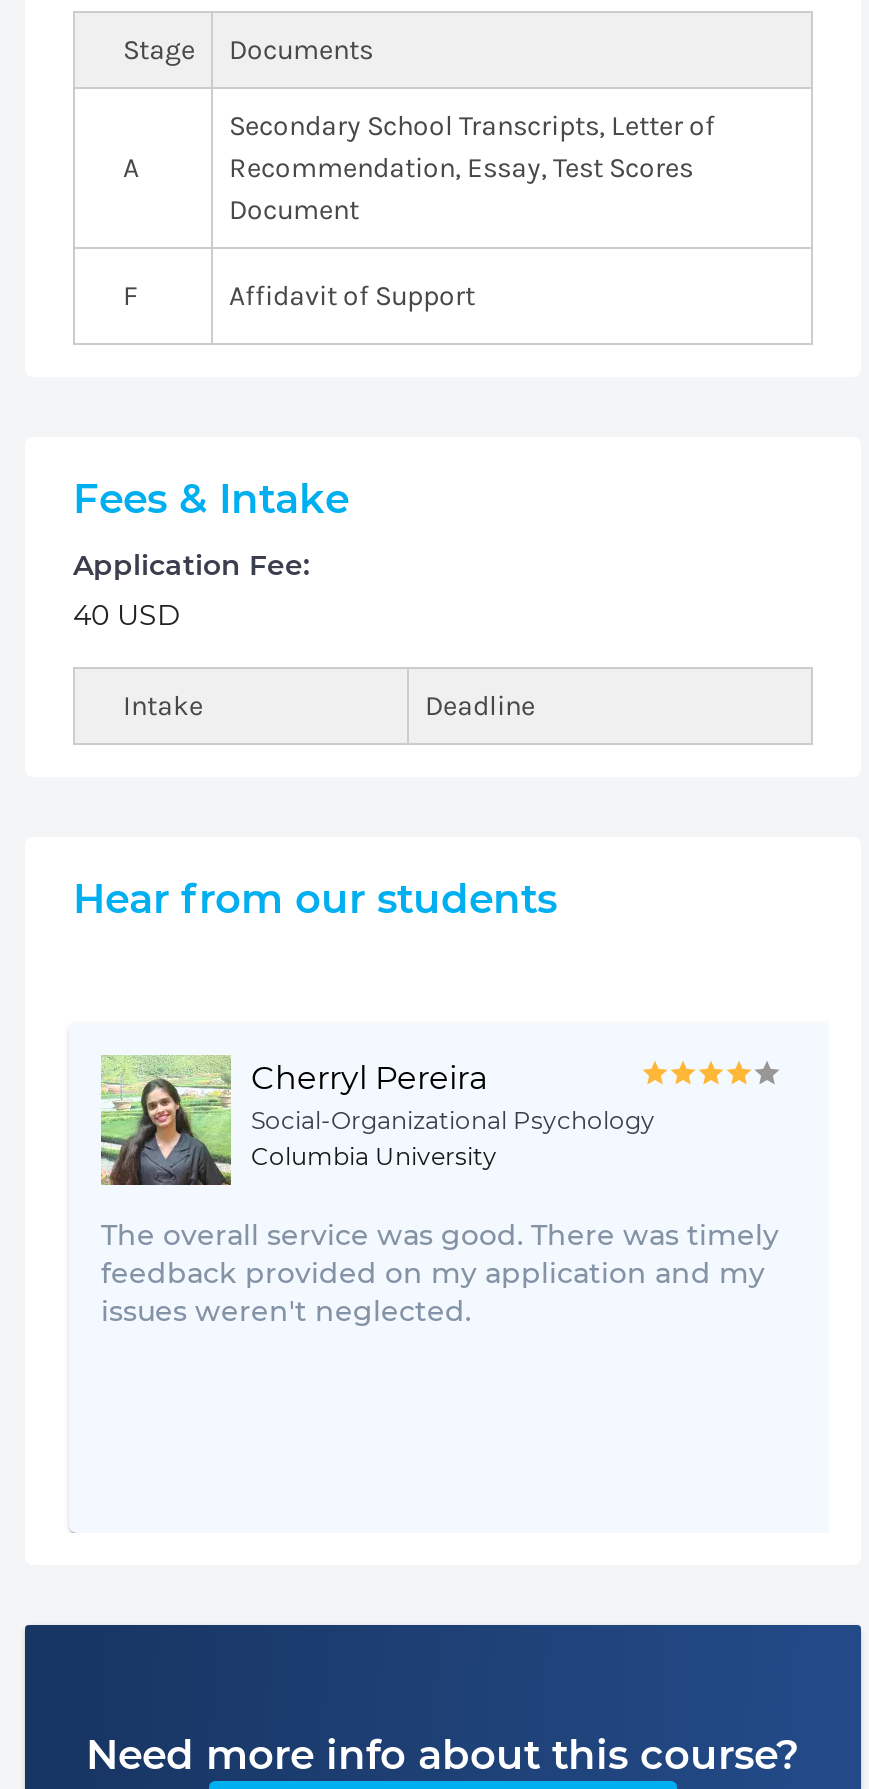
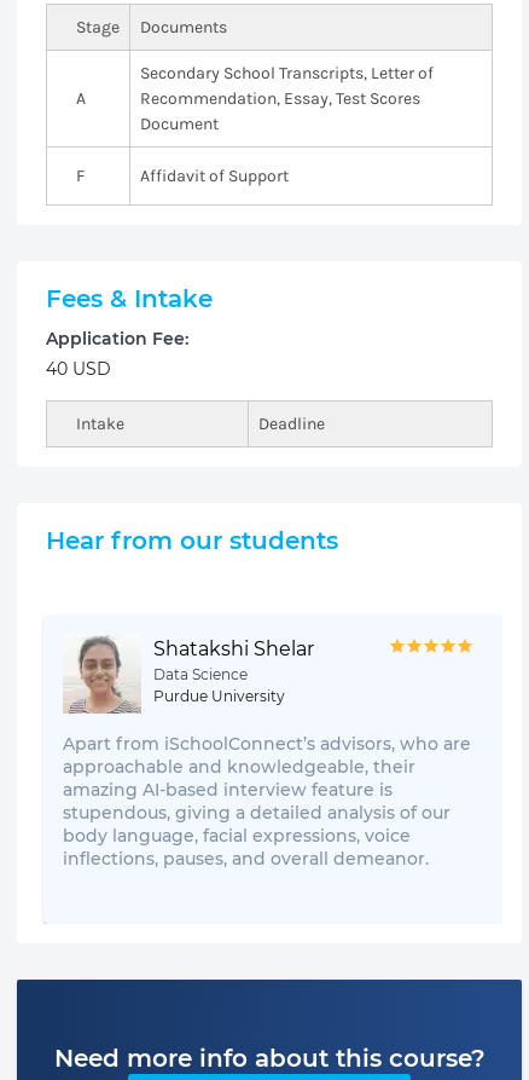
[99,1055,655,1187] [image] | Cherryl Pereira | Social-Organizational Psychology | Columbia University -> [63,636,314,714] [image] | Shatakshi Shelar | Data Science | Purdue University
[101,1217,779,1329] The overall service was good. There was timely | feedback provided on my application and my | issues weren't neglected. -> [63,733,471,870] Apart from iSchoolConnect’s advisors, who are | approachable and knowledgeable, their | amazing AI-based interview feature is | stupendous, giving a detailed analysis of our | body language, facial expressions, voice | inflections, pauses, and overall demeanor.

